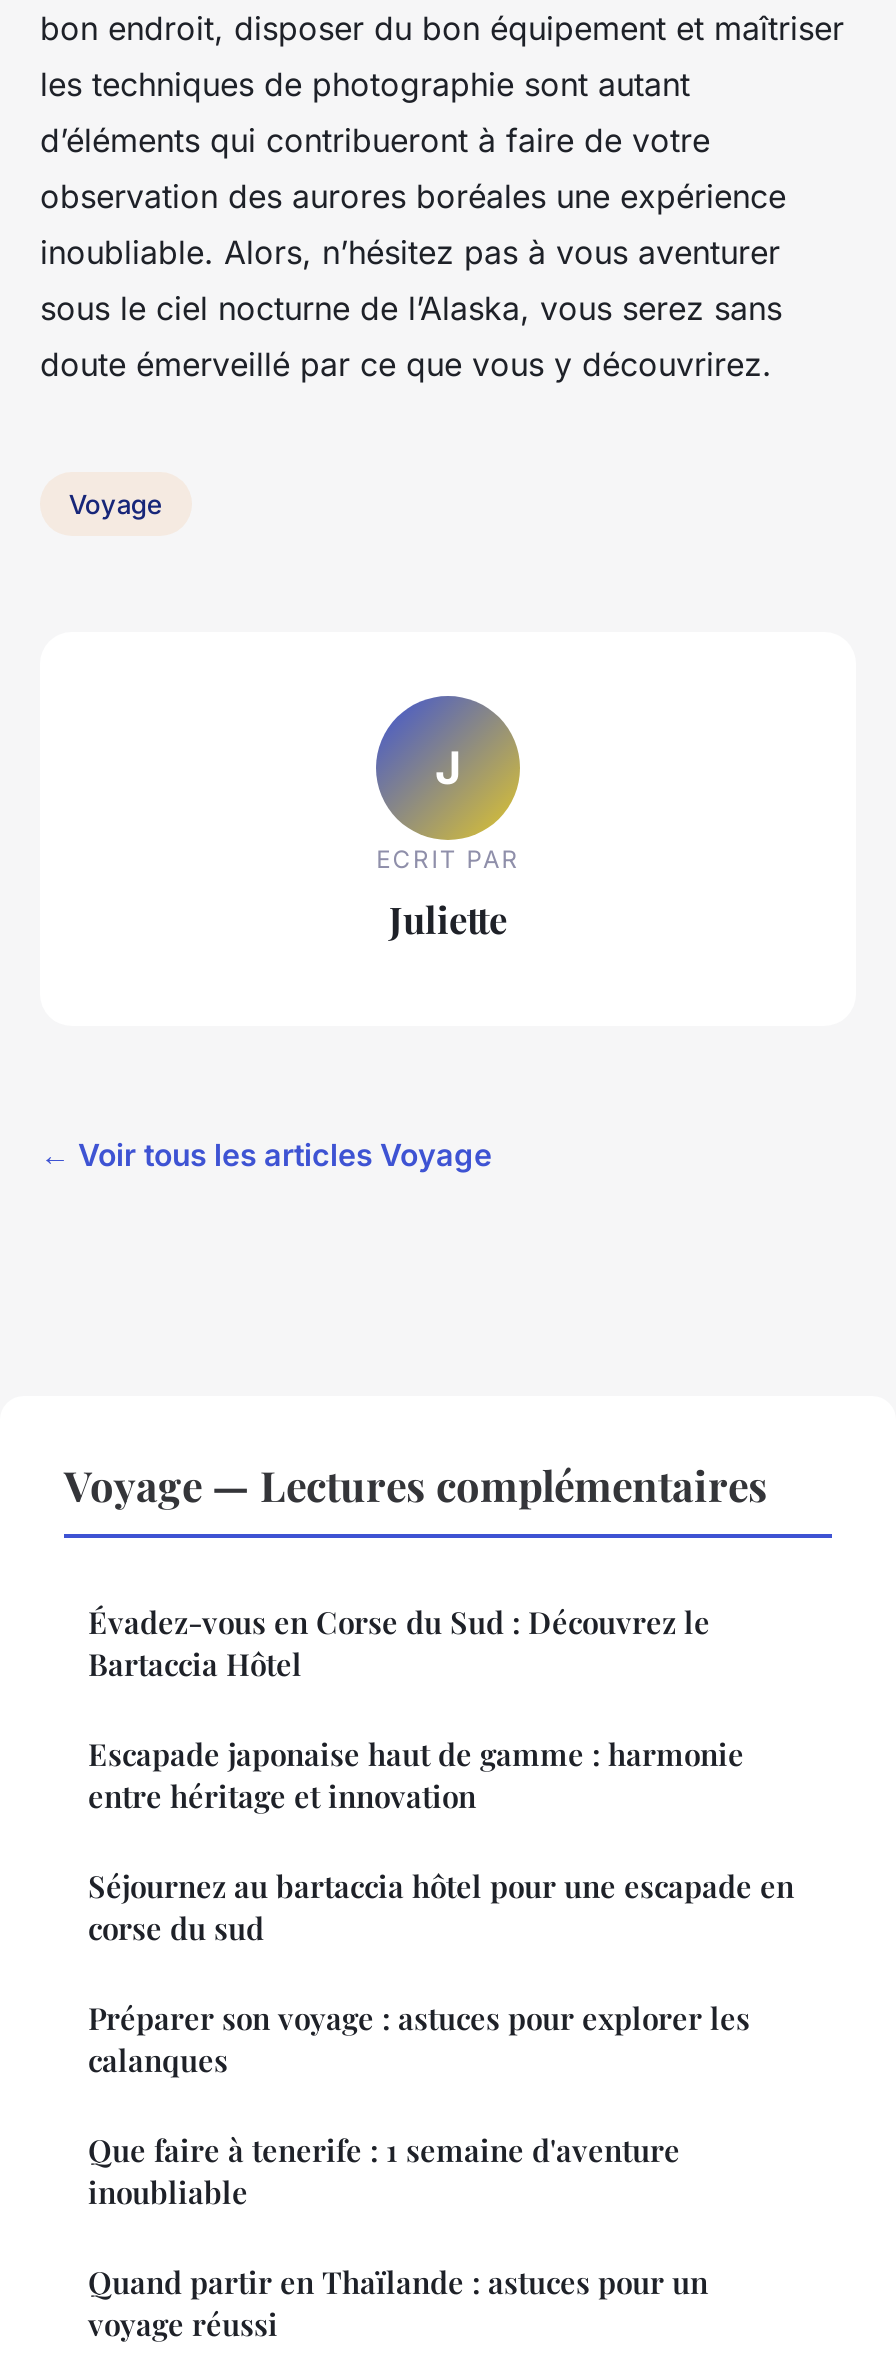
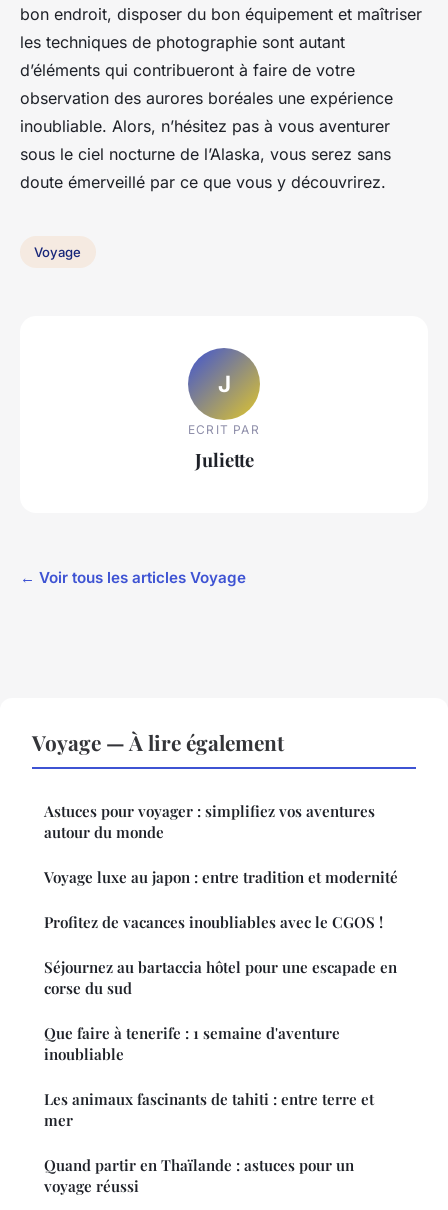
[64,1456,768,1816] Voyage — Lectures complémentaires | Évadez-vous en Corse du Sud : Découvrez le | Bartaccia Hôtel | Escapade japonaise haut de gamme : harmonie | entre héritage et innovation -> [32,728,398,932] Voyage — À lire également | Astuces pour voyager : simplifiez vos aventures | autour du monde | Voyage luxe au japon : entre tradition et modernité | Profitez de vacances inoubliables avec le CGOS !
[88,1998,750,2080] Préparer son voyage : astuces pour explorer les | calanques -> none
moved [88,2130,680,2212] -> [44,1023,340,1064]: Que faire à tenerife : 1 semaine d'aventure | inoubliable
none -> [44,1089,374,1130] Les animaux fascinants de tahiti : entre terre et | mer

